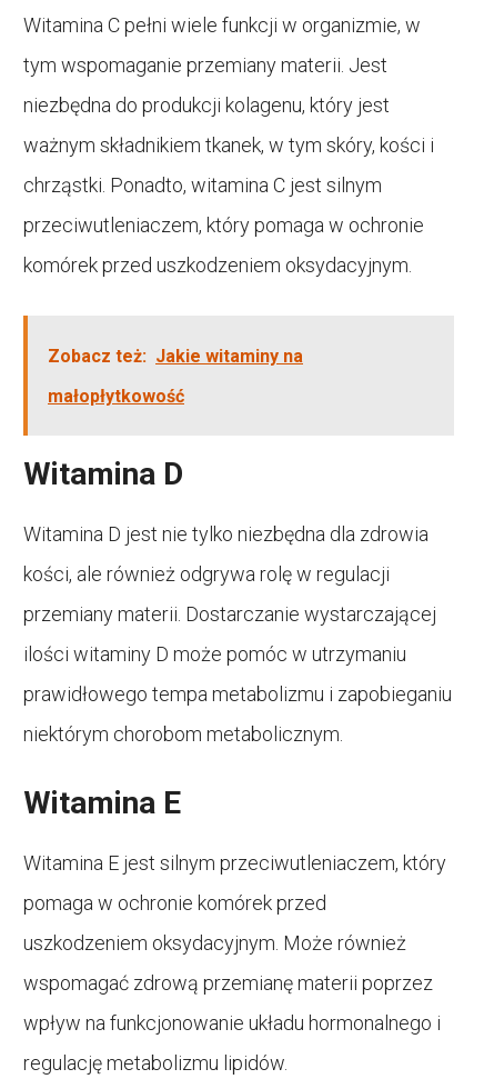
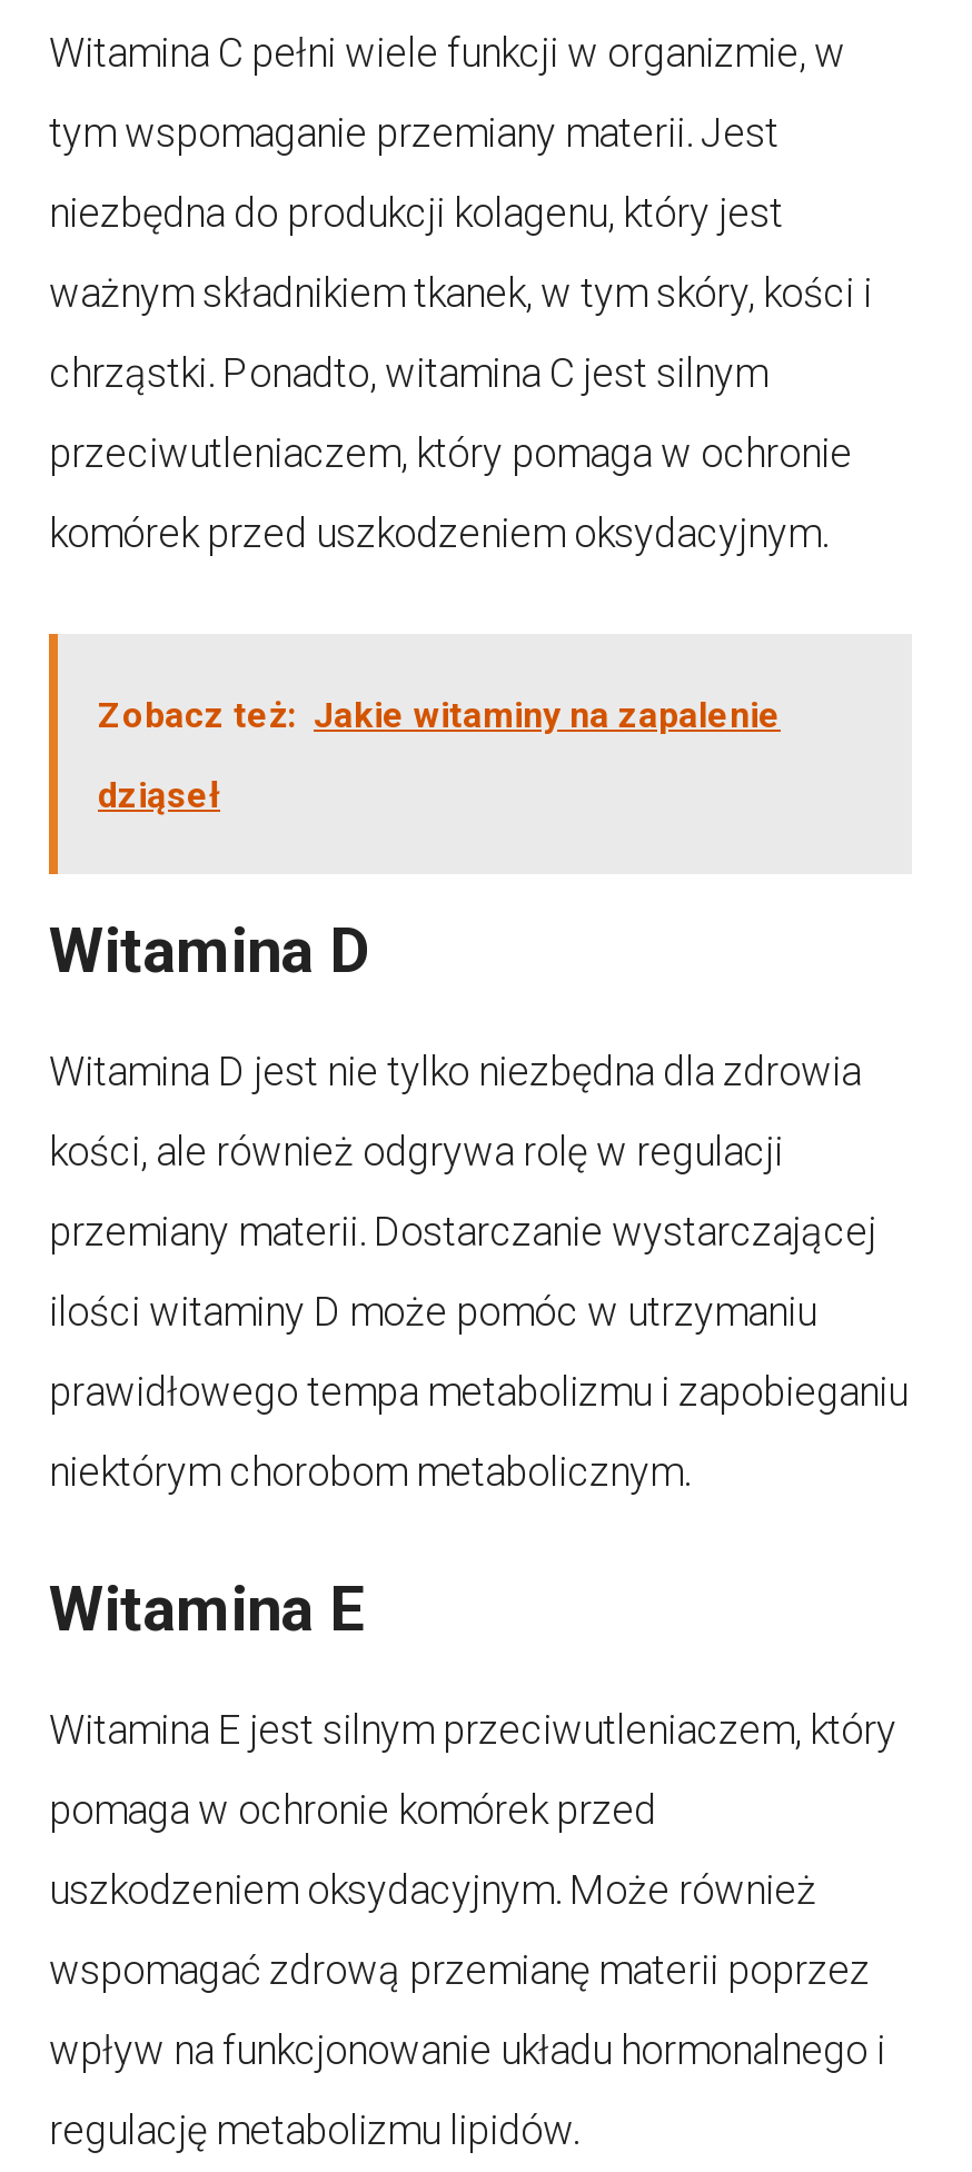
[48,345,303,367] Zobacz też: Jakie witaminy na -> [98,694,781,736] Zobacz też: Jakie witaminy na zapalenie
[48,385,184,407] małopłytkowość -> [98,774,220,816] dziąseł

